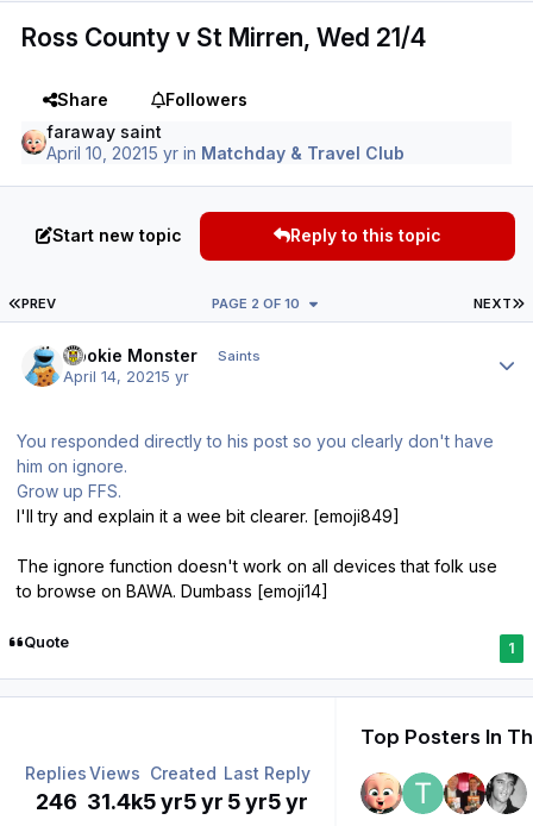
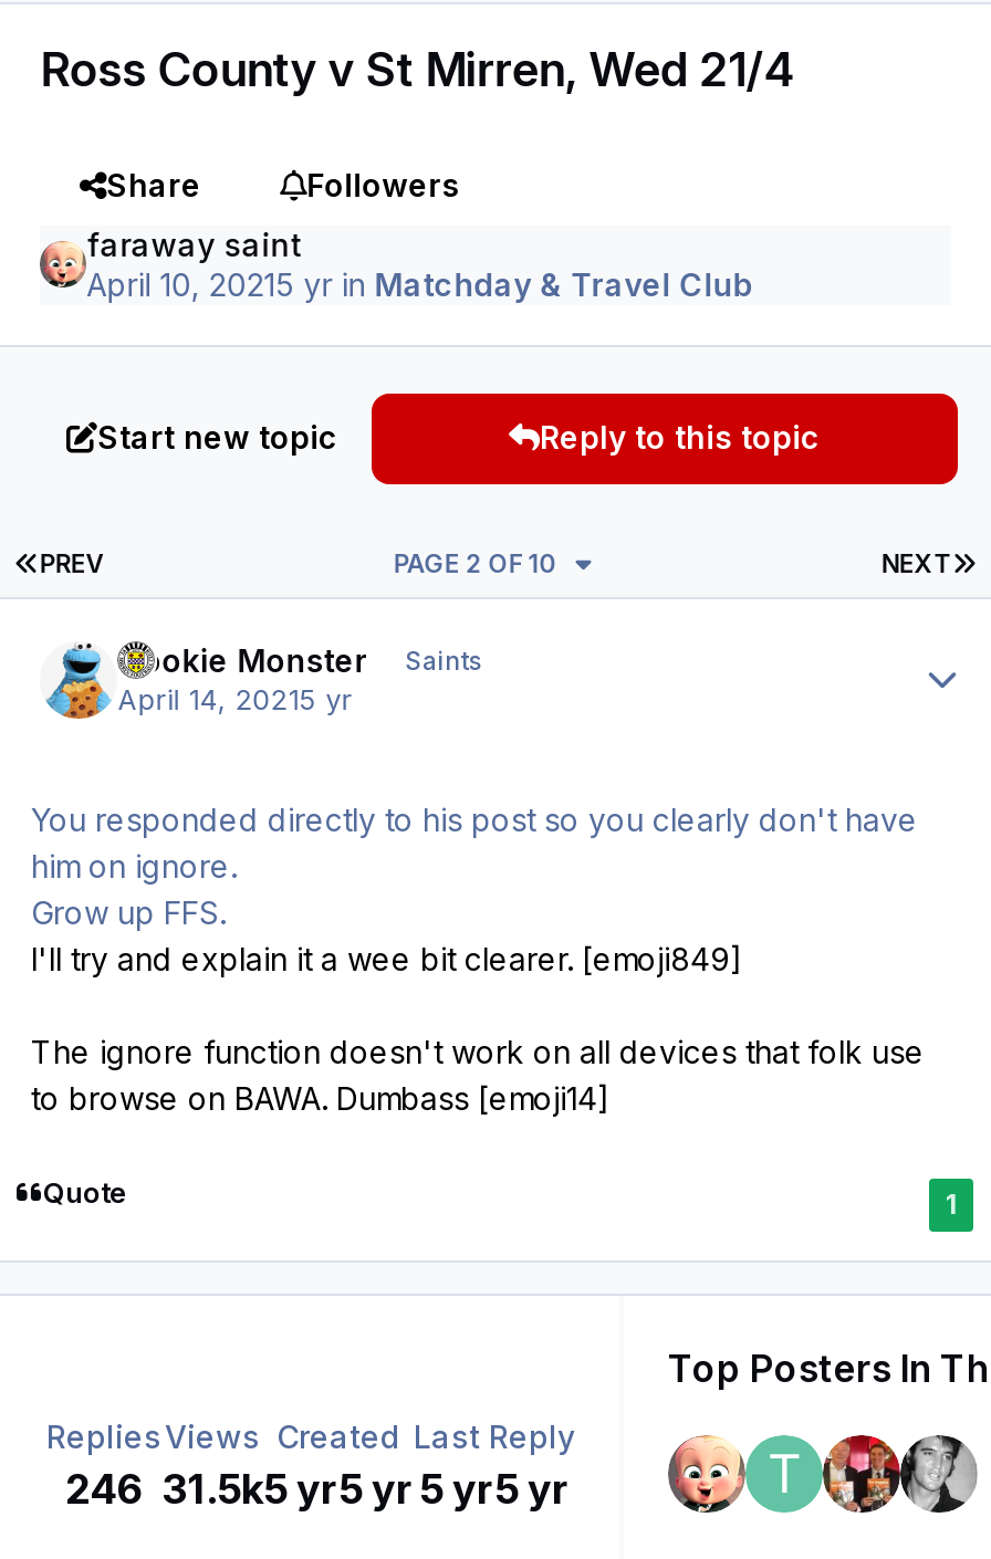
[35,788,308,814] 246 31.4k 5 yr5 yr 5 yr5 yr -> [65,1464,570,1512] 246 31.5k 5 yr5 yr 5 yr5 yr

